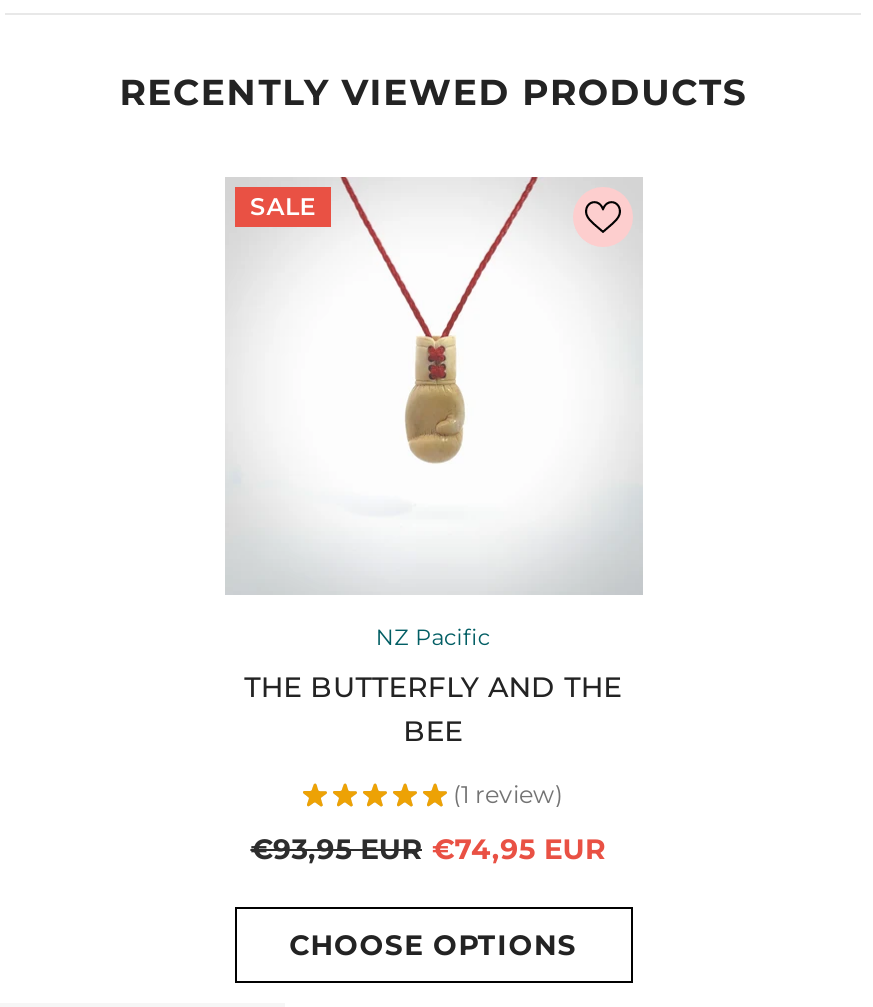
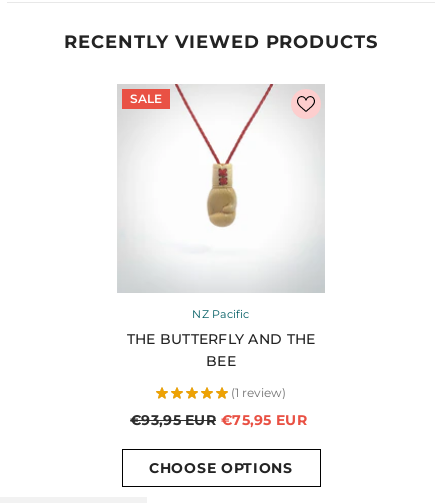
[250,832,606,868] €93,95 EUR €74,95 EUR -> [130,411,307,429] €93,95 EUR €75,95 EUR

